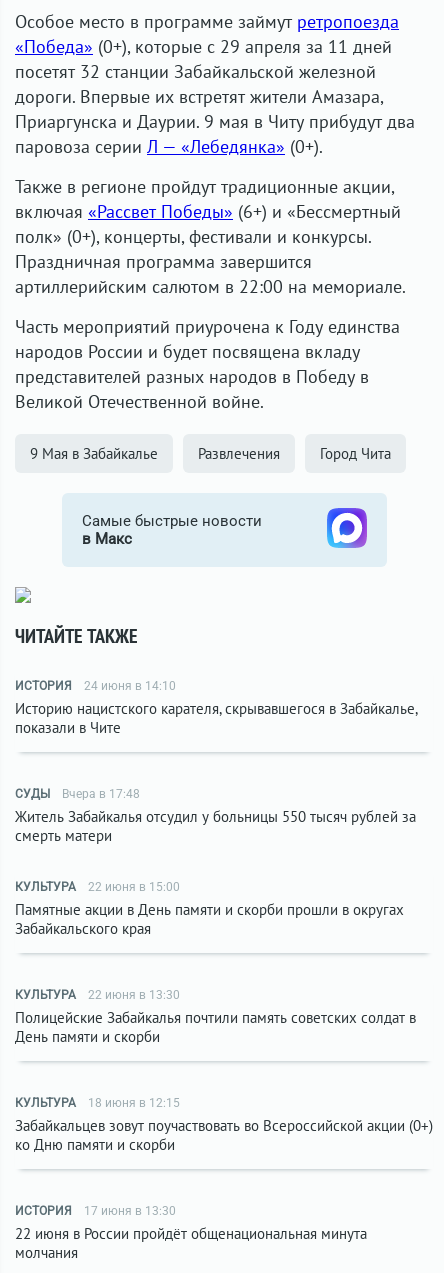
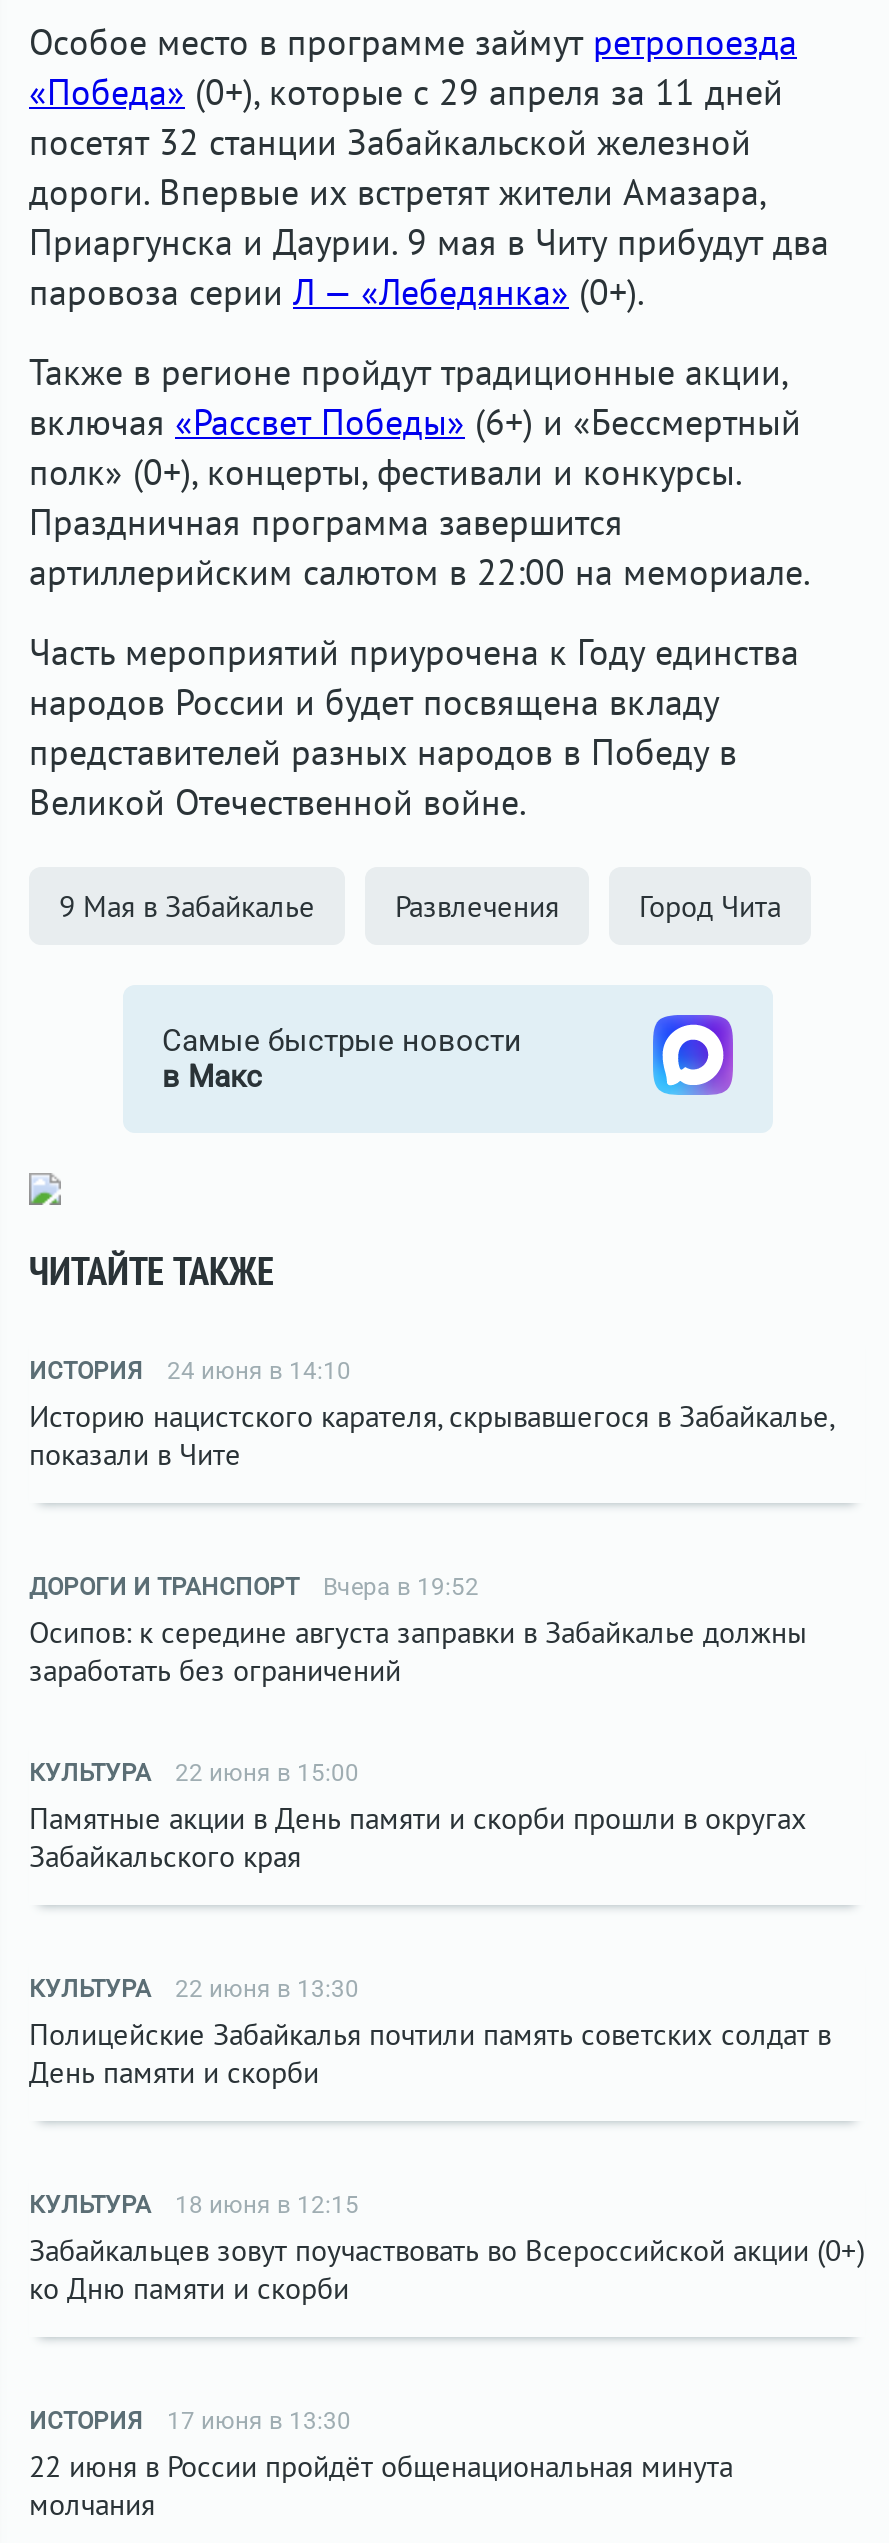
[15,787,416,845] СУДЫ | Вчера в 17:48 | Житель Забайкалья отсудил у больницы 550 тысяч рублей за | смерть матери -> [29,1573,807,1689] ДОРОГИ И ТРАНСПОРТ | Вчера в 19:52 | Осипов: к середине августа заправки в Забайкалье должны | заработать без ограничений

